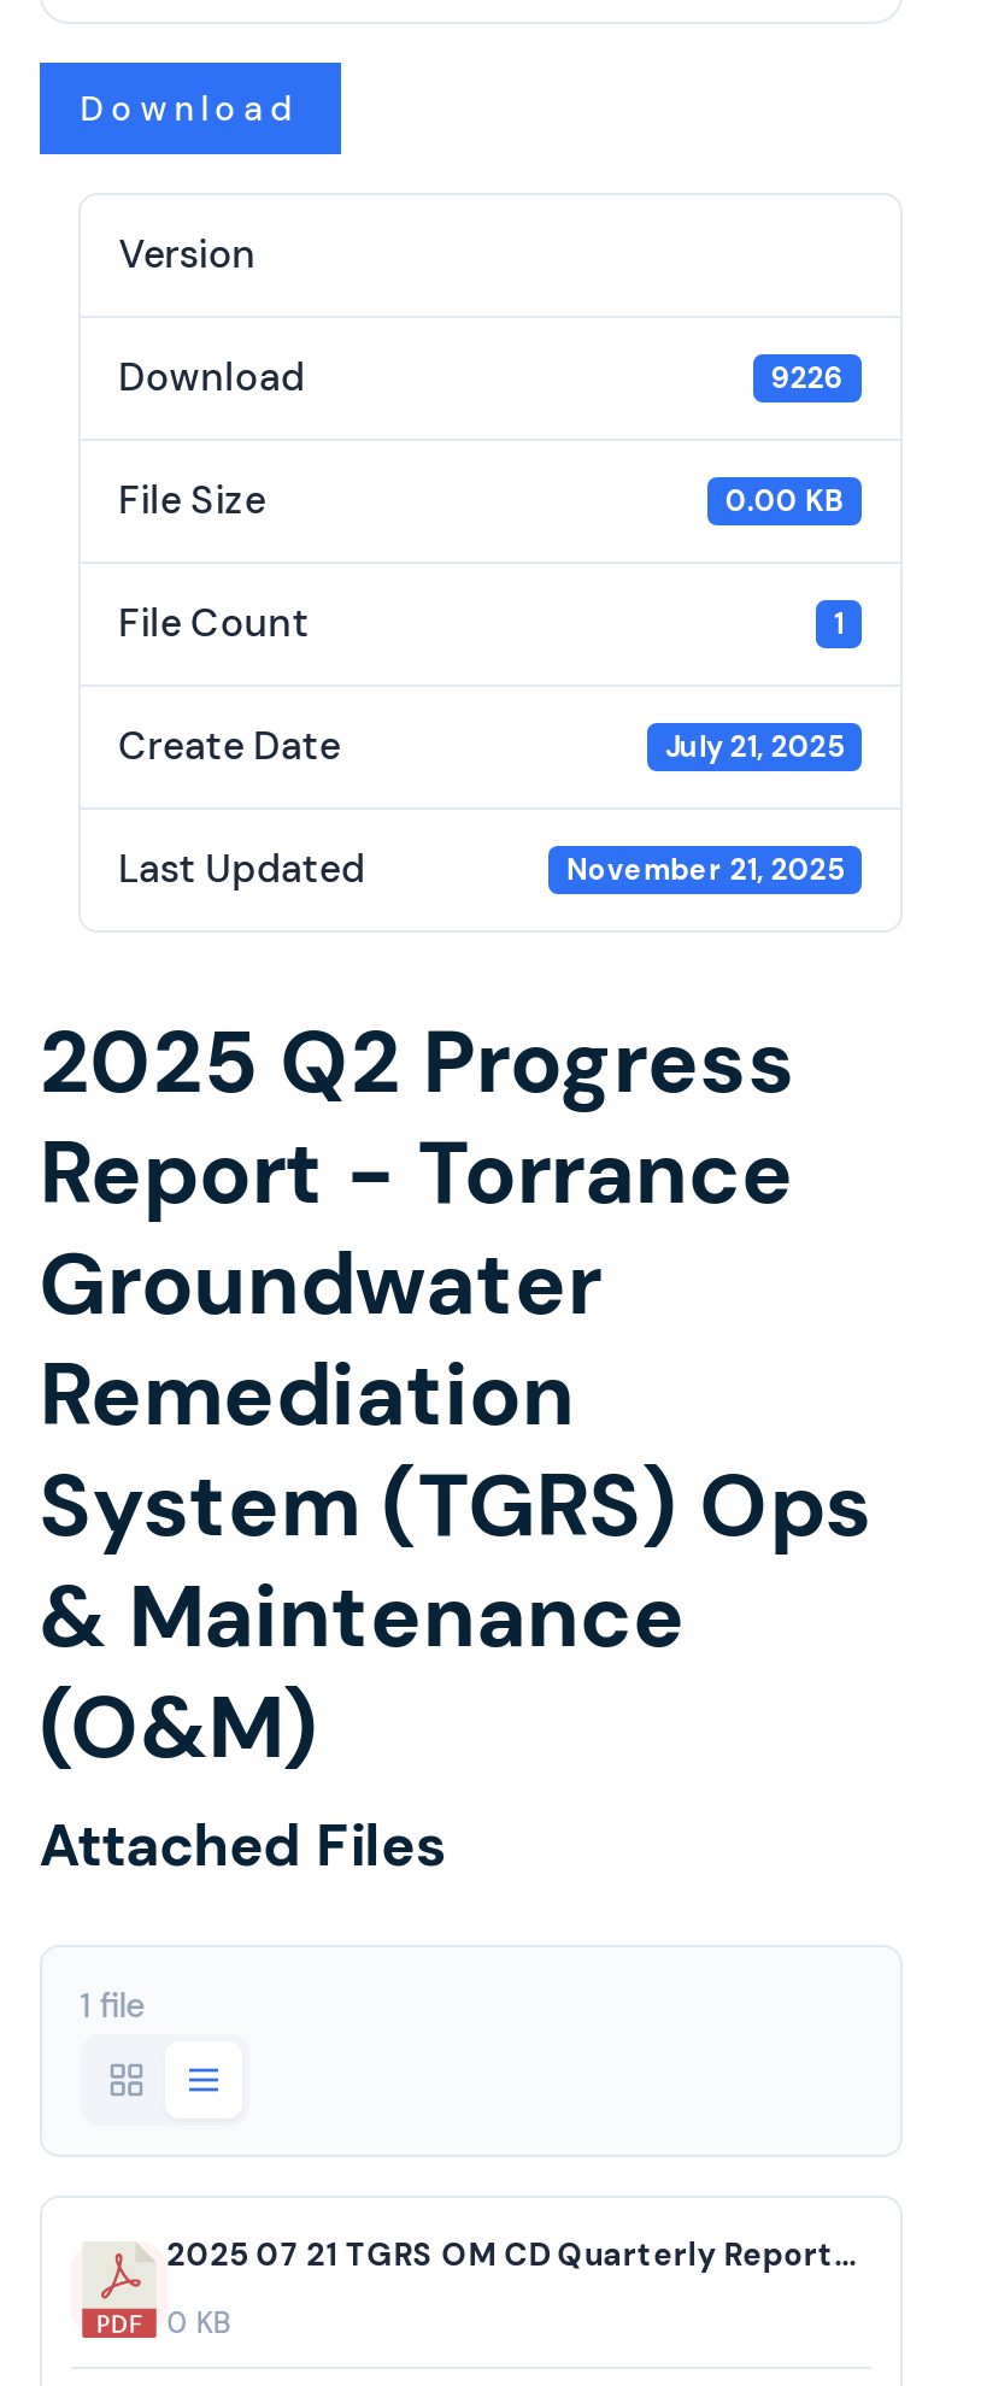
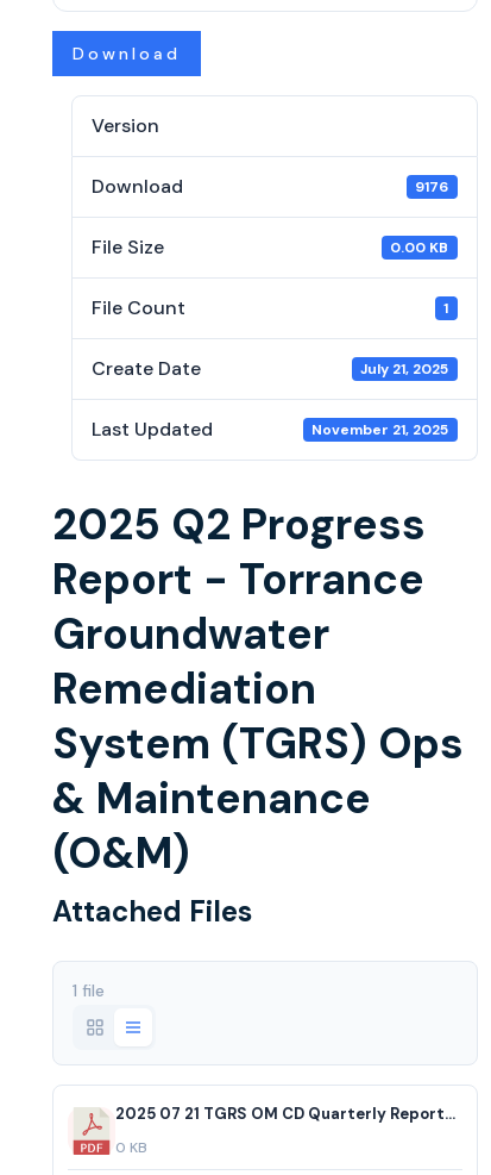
[771,359,843,398] 9226 -> [415,177,449,196] 9176

